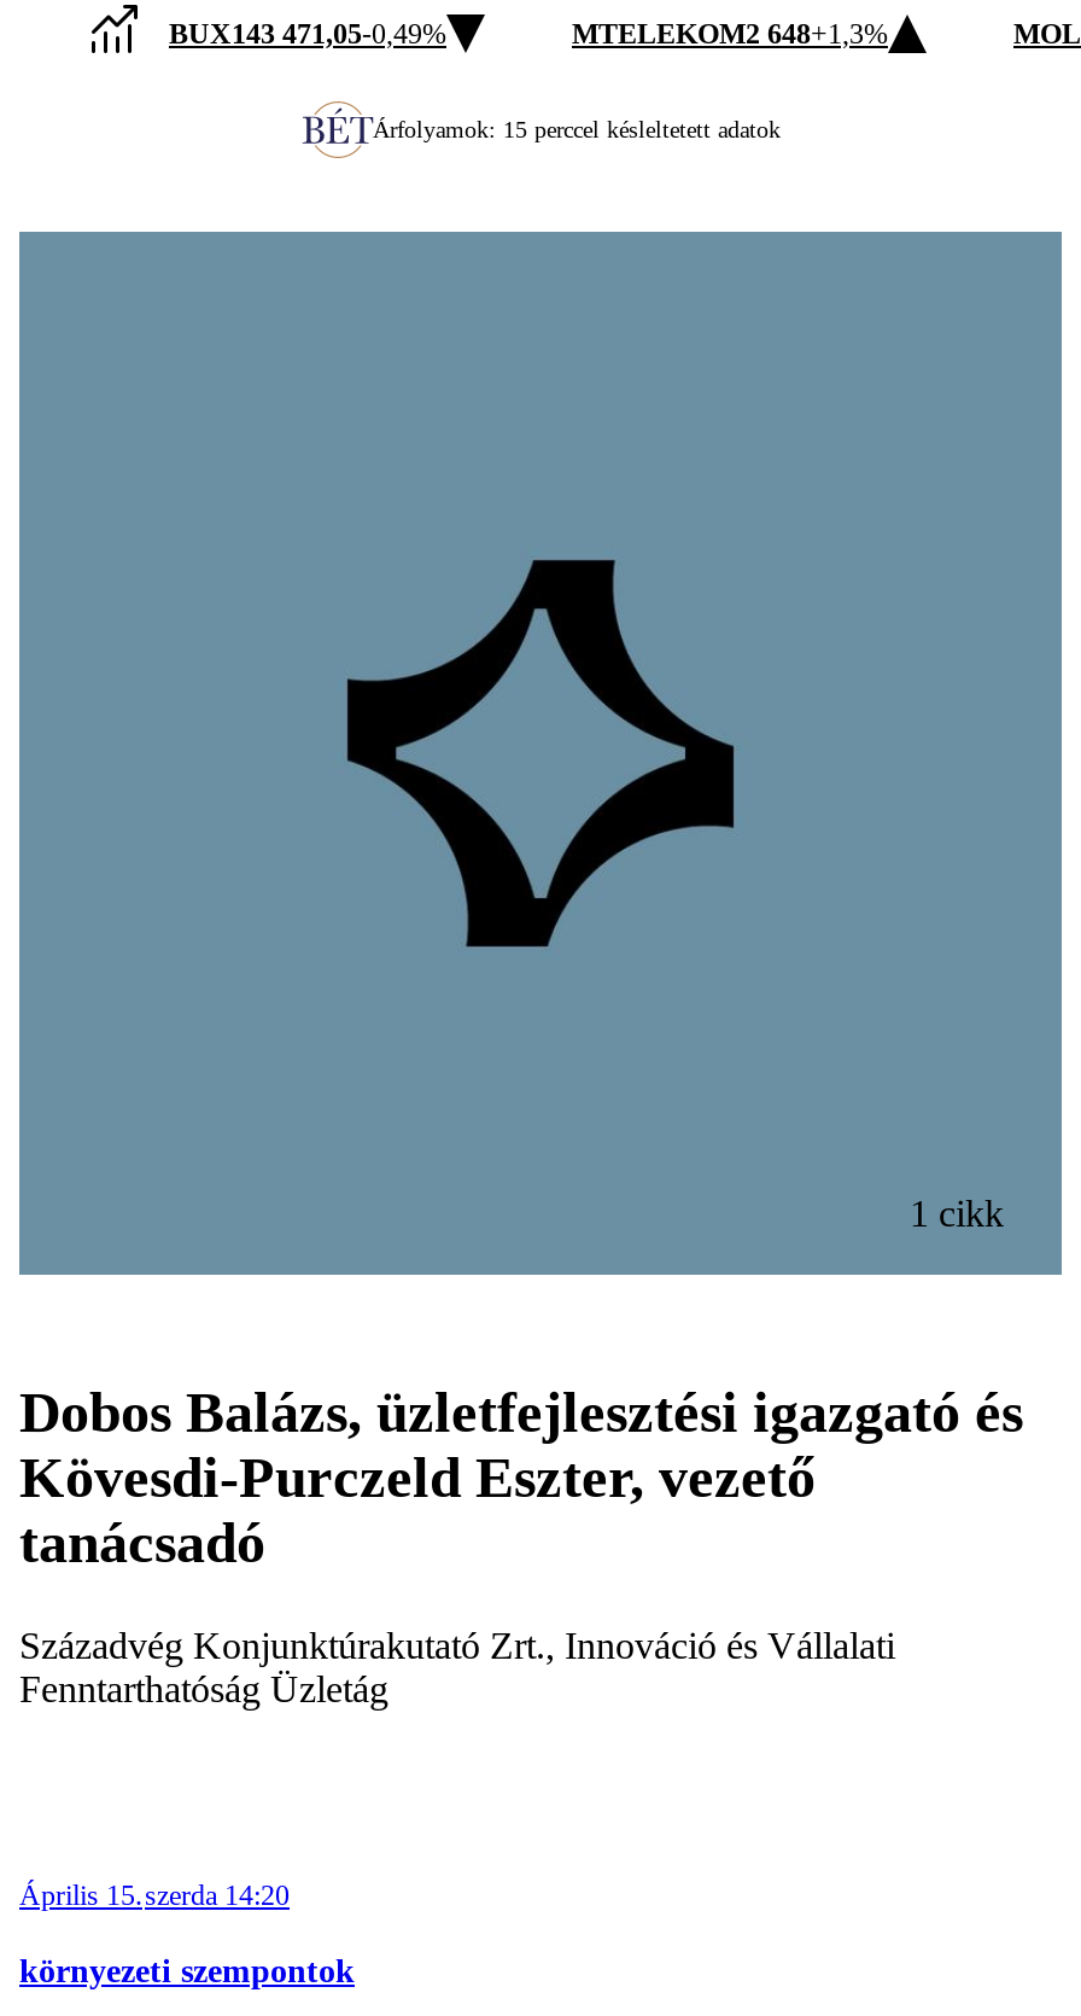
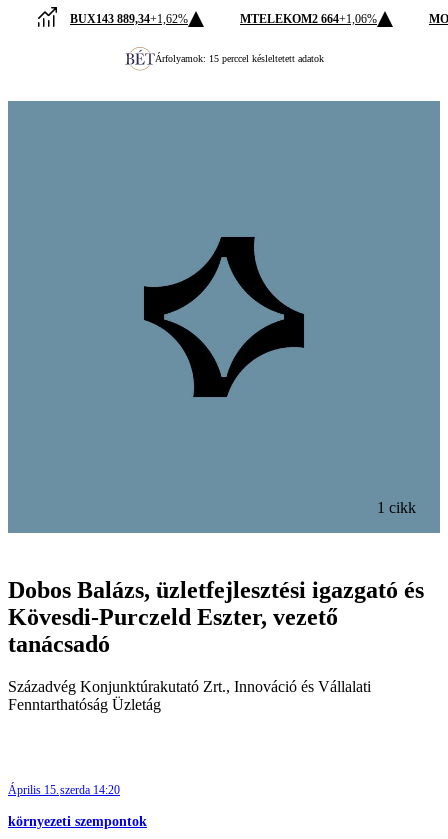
[169,16,888,49] BUX143 471,05-0,49% | MTELEKOM2 648+1,3% -> [70,11,377,25] BUX143 889,34+1,62% | MTELEKOM2 664+1,06%

